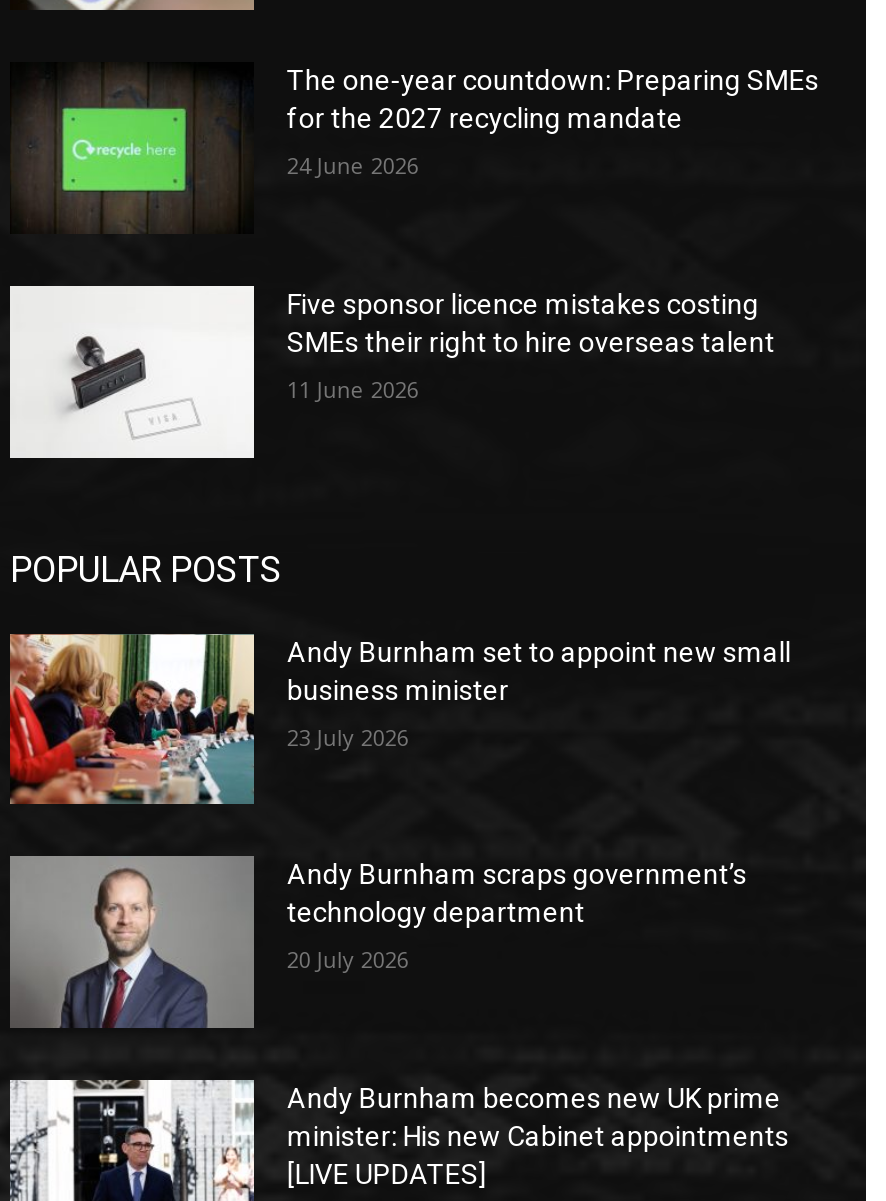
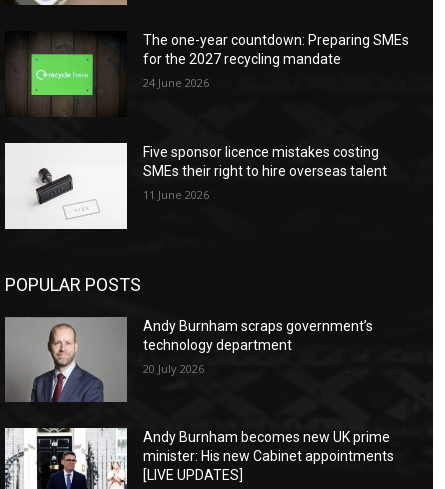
[8,632,791,804] [image] | Andy Burnham set to appoint new small | business minister | 23 July 2026 -> none

